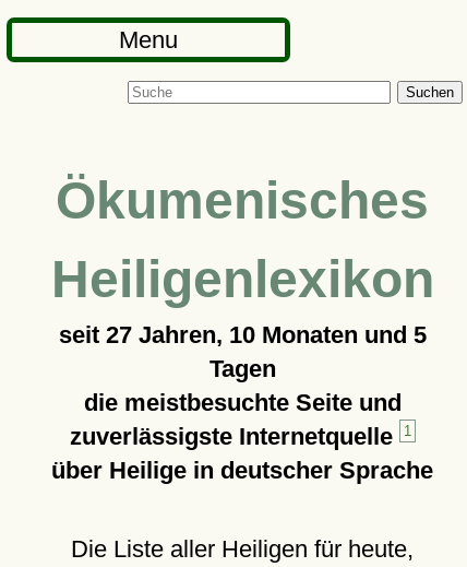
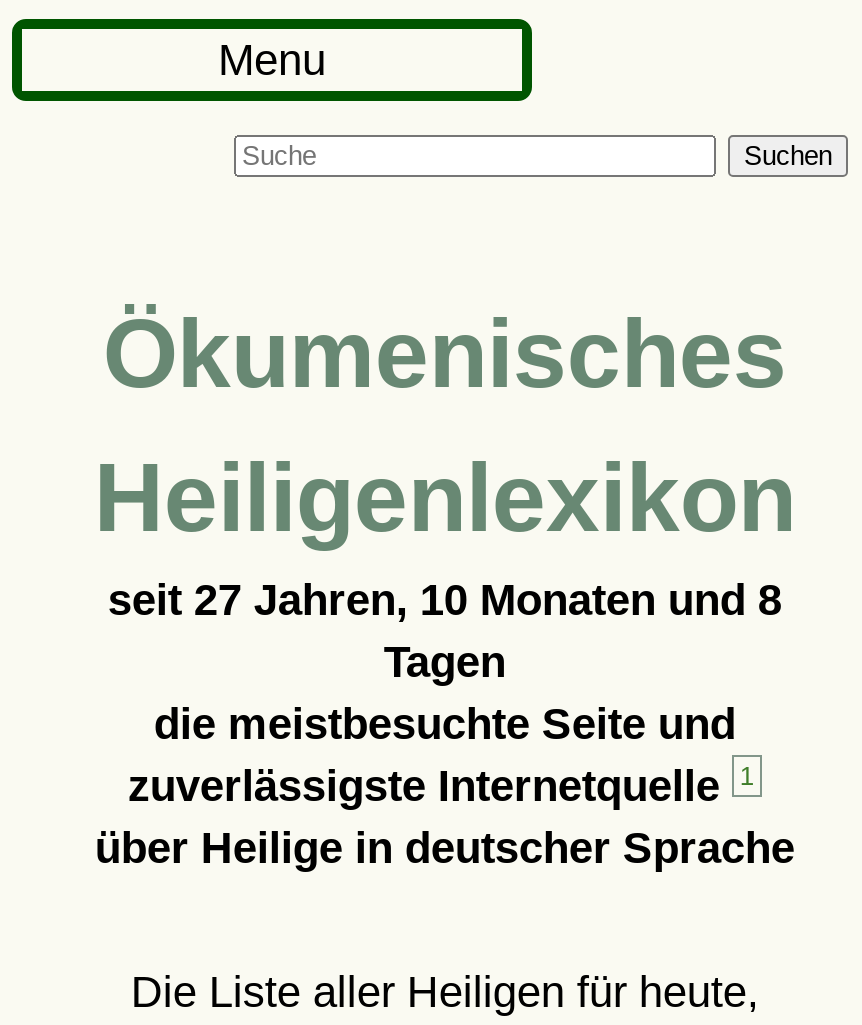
[59,321,427,349] seit 27 Jahren, 10 Monaten und 5 -> [108,575,782,625] seit 27 Jahren, 10 Monaten und 8

